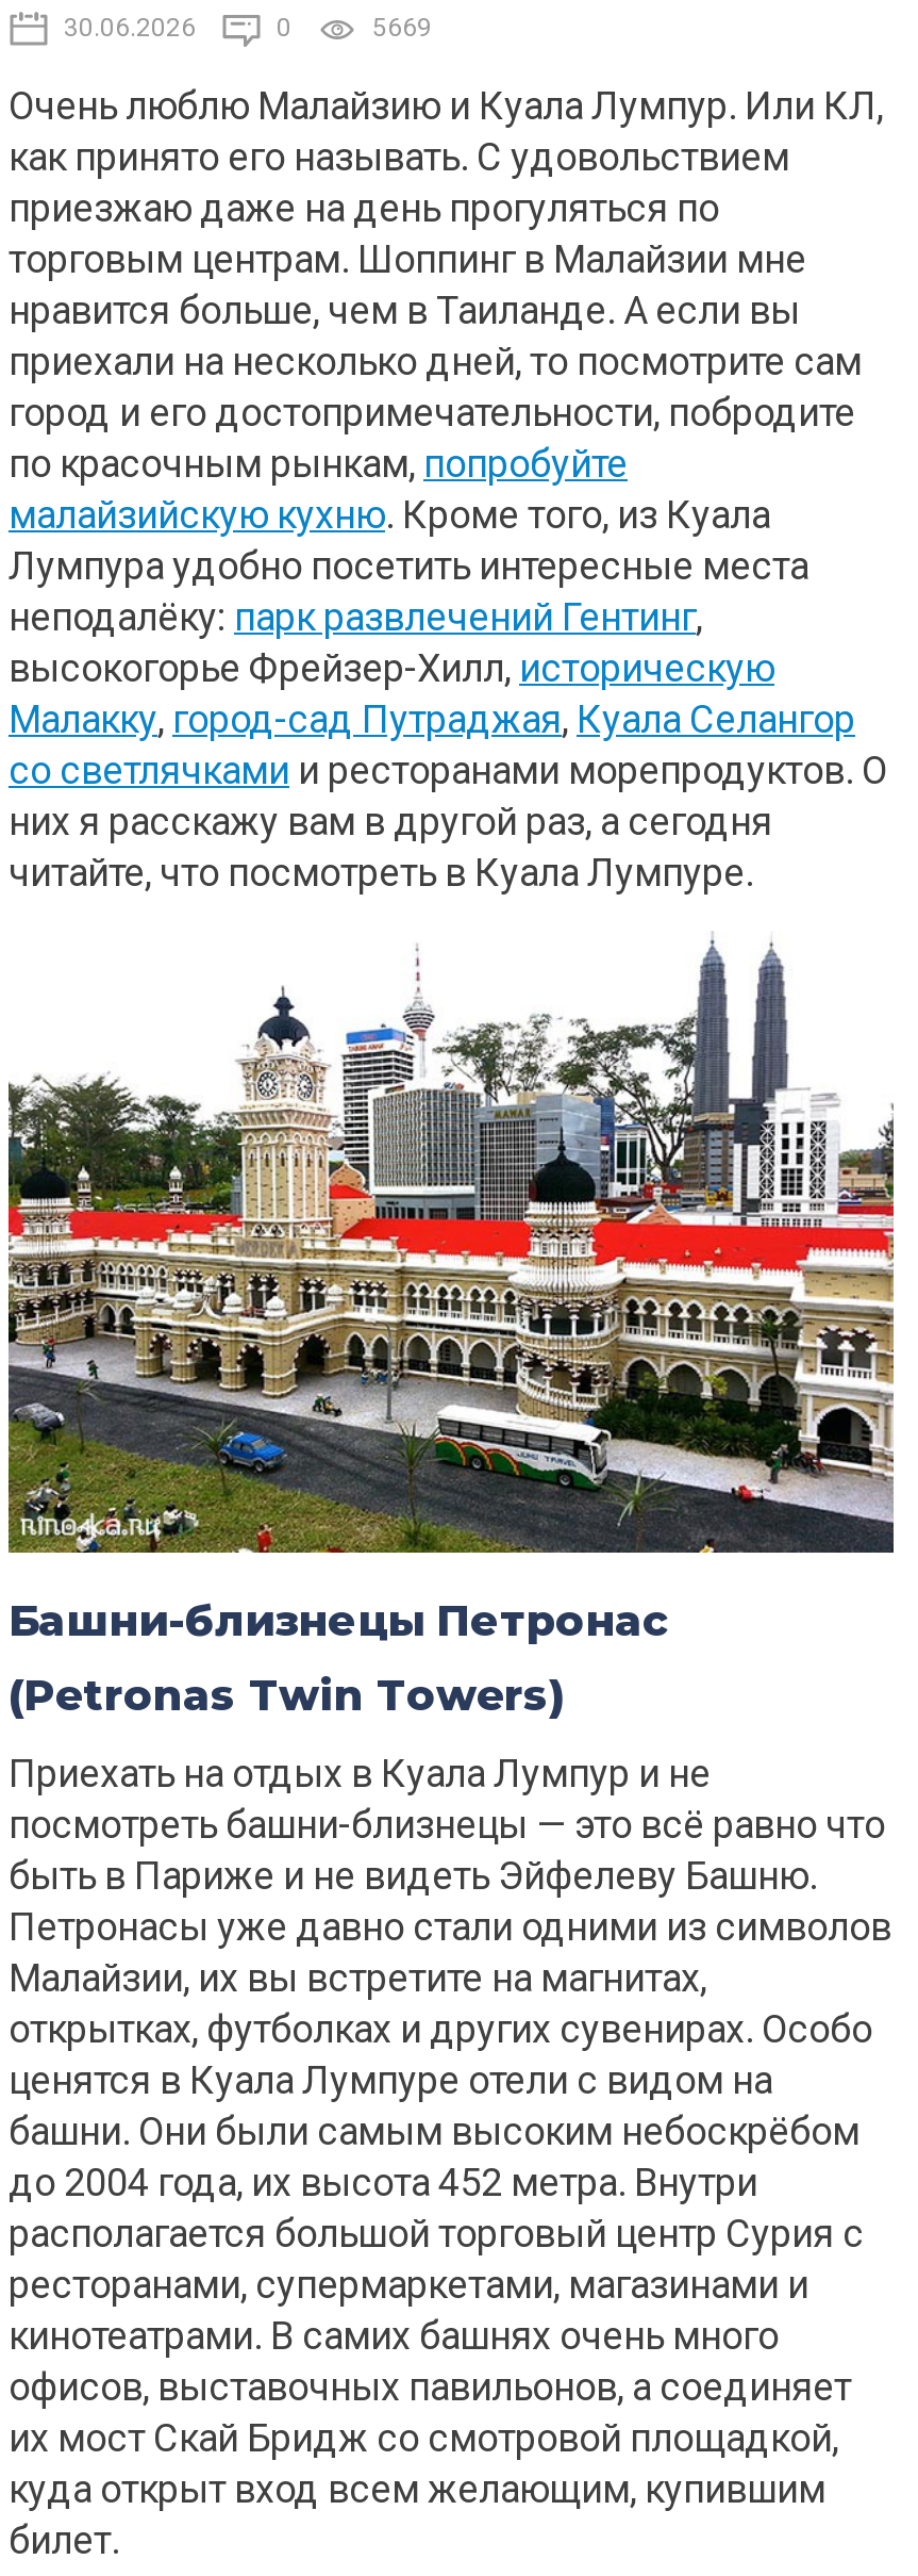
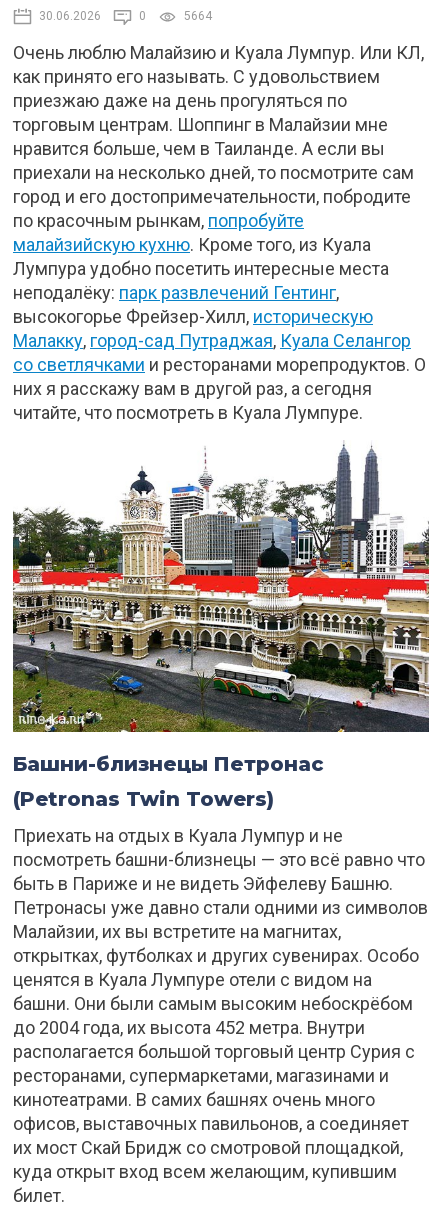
[372,12,432,42] 5669 -> [184,9,212,23] 5664

